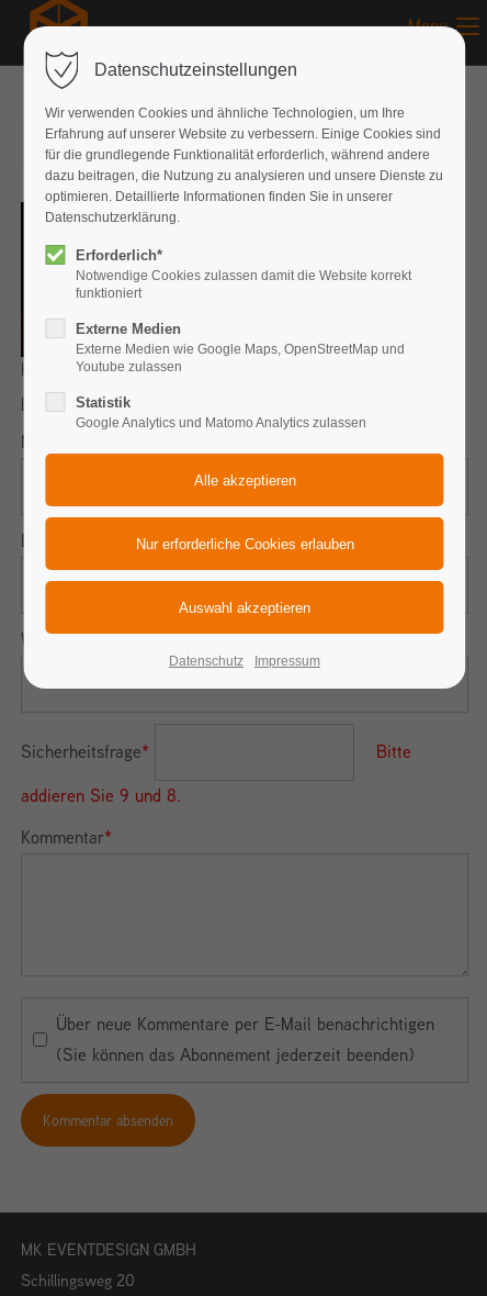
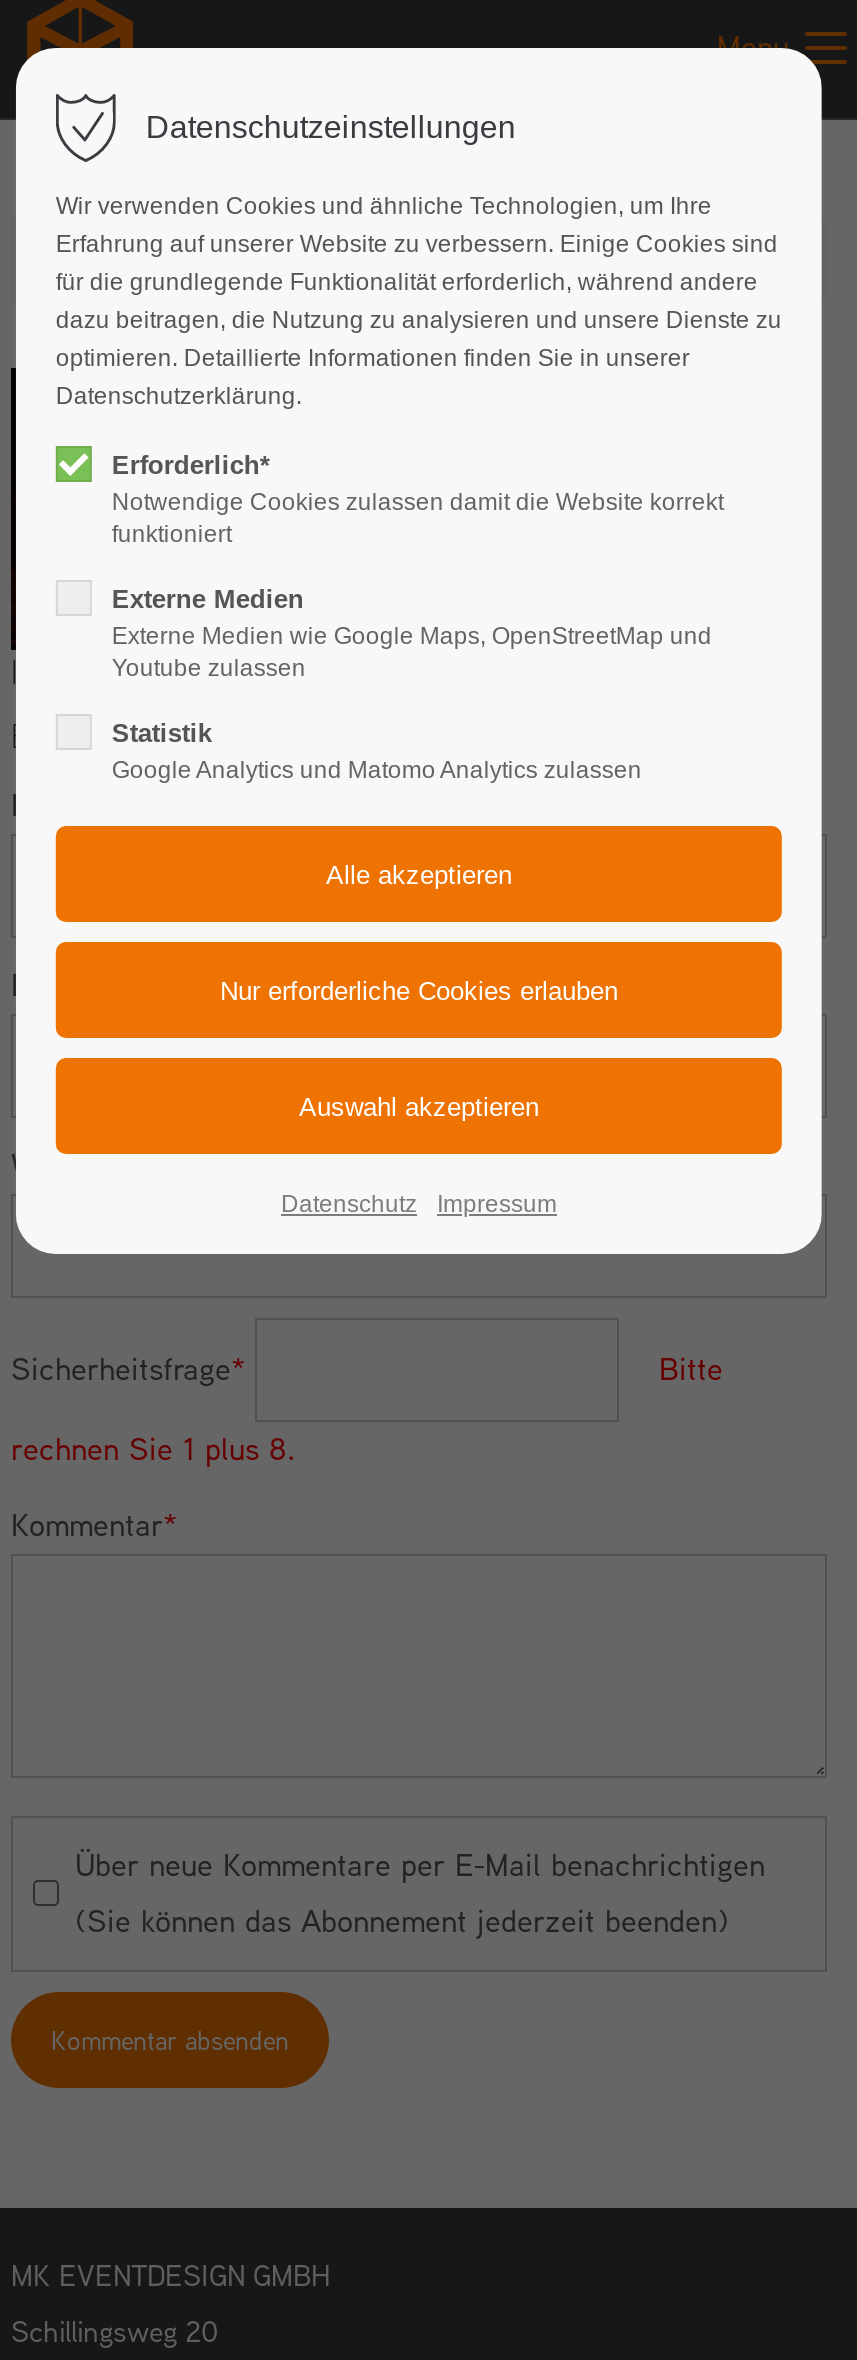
[21,783,181,808] addieren Sie 9 und 8. -> [11,1425,295,1471] rechnen Sie 1 plus 8.

